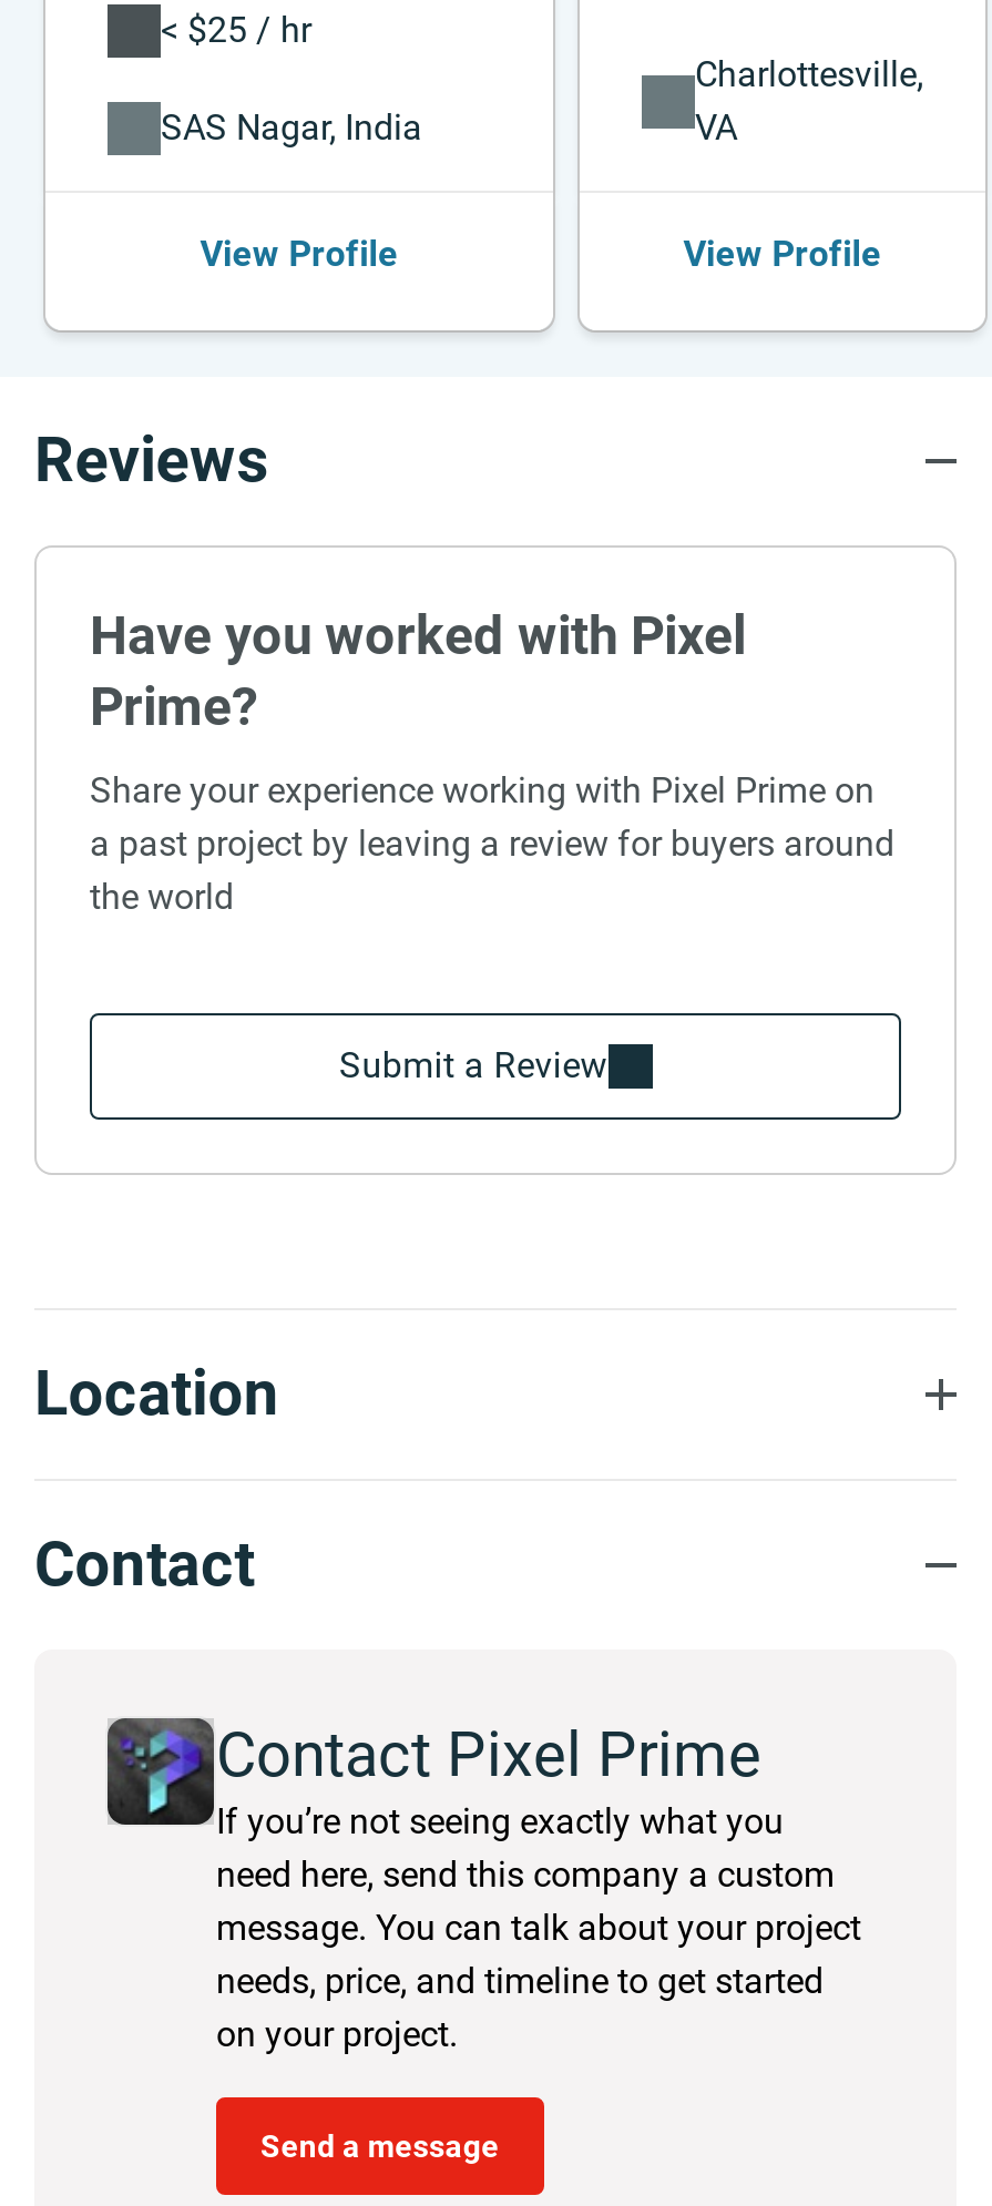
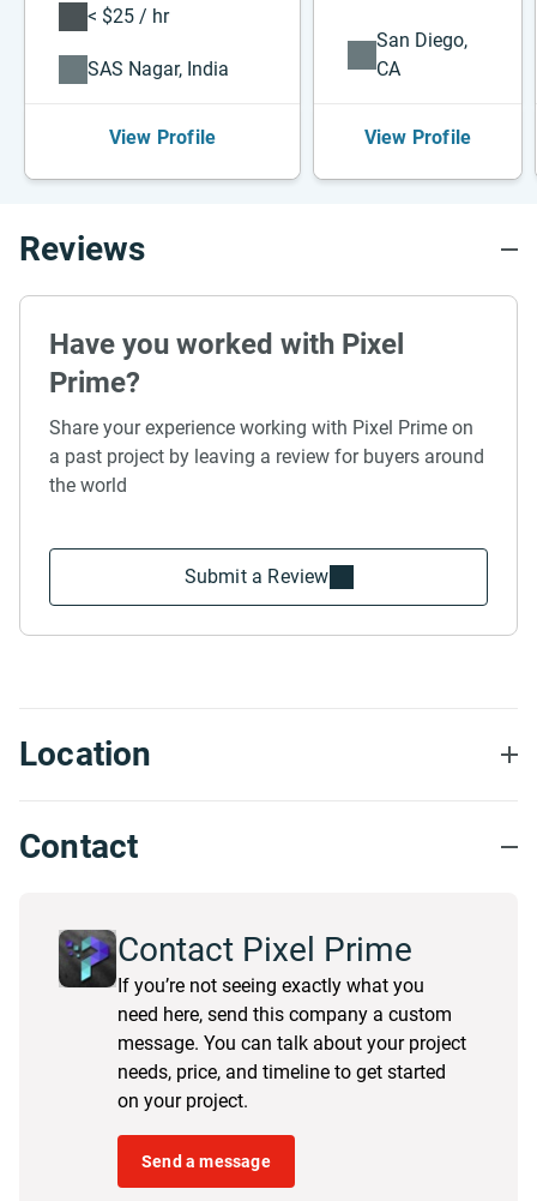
[695,53,923,149] Charlottesville, | VA -> [376,29,467,80] San Diego, | CA

